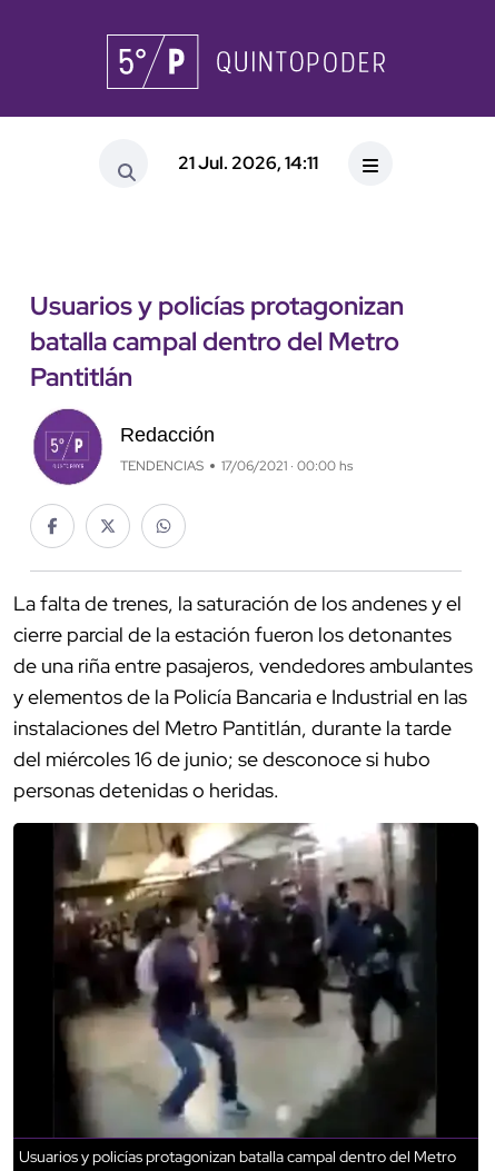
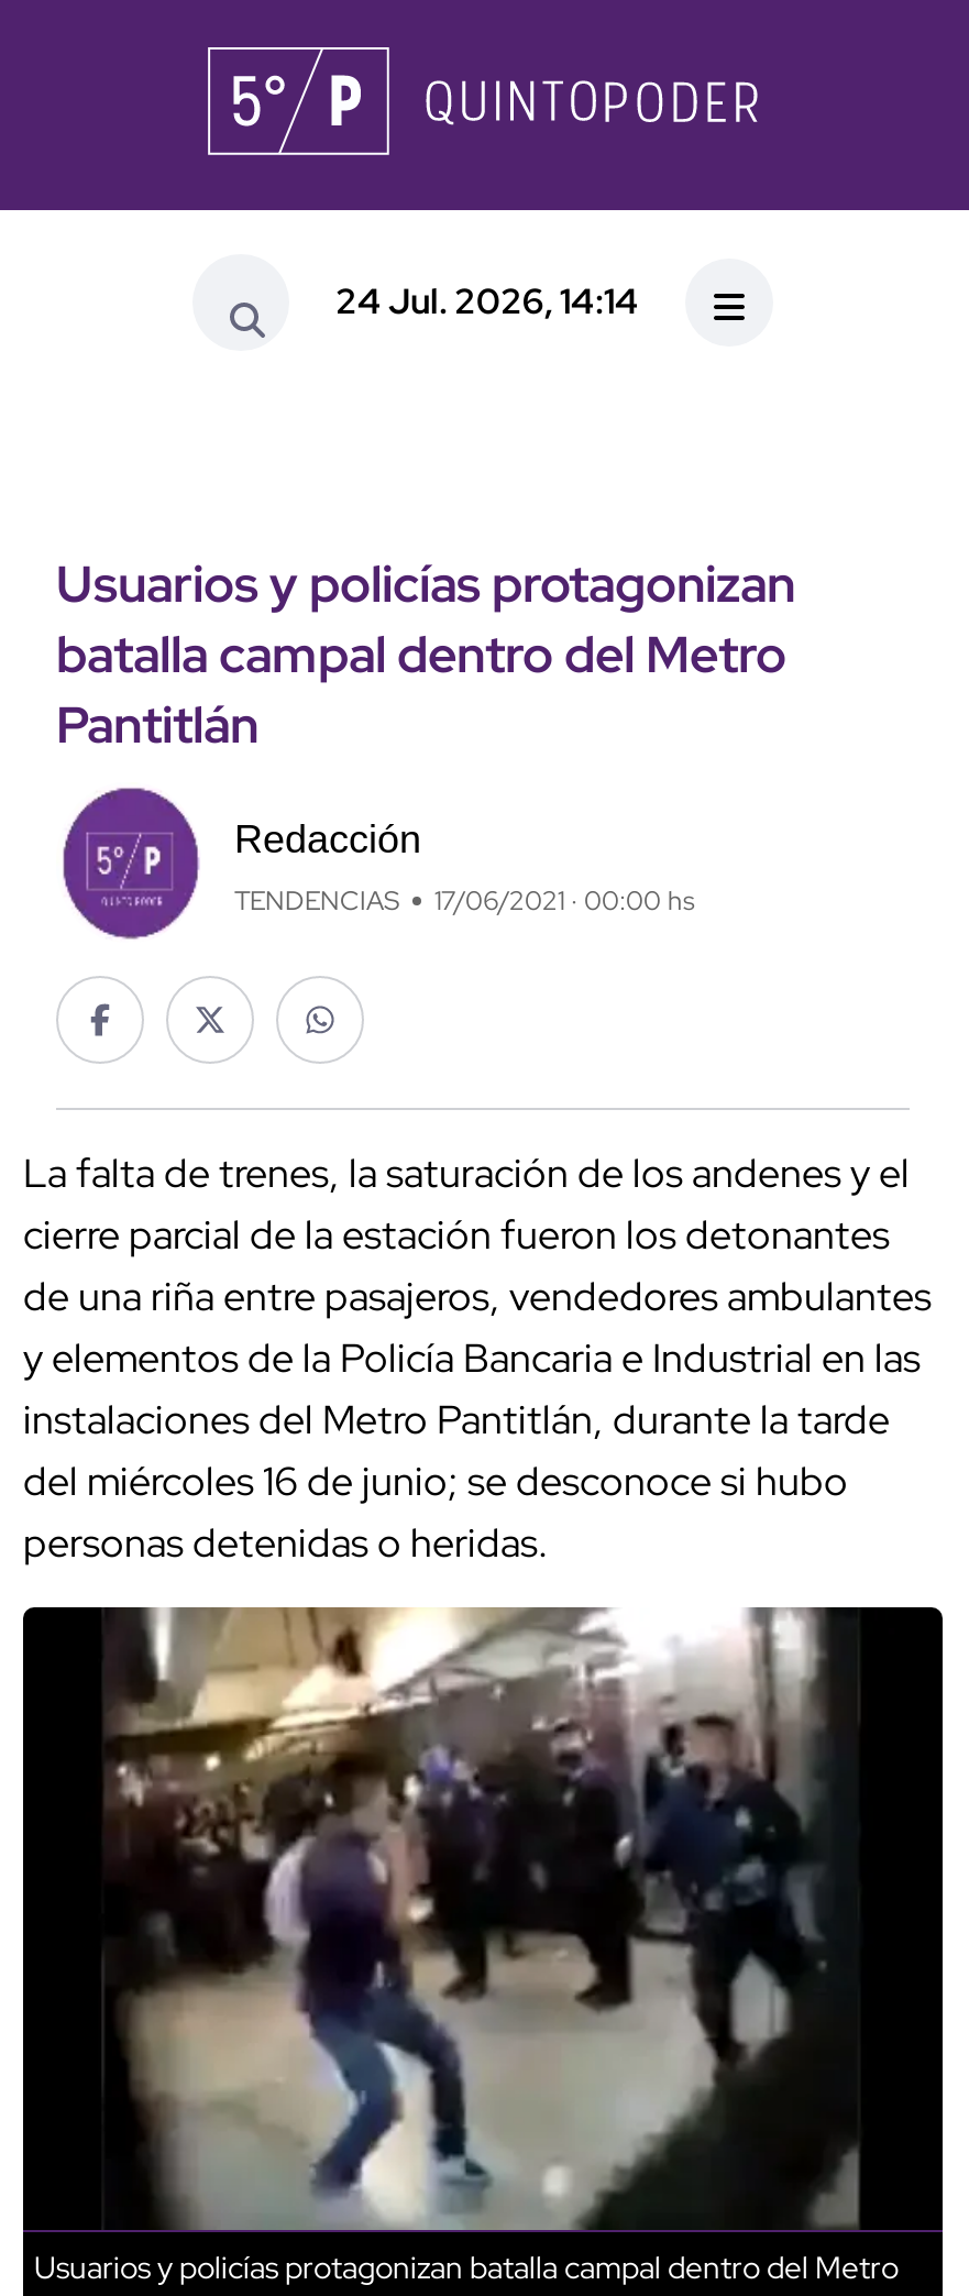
[178,151,318,174] 21 Jul. 2026, 14:11 -> [335,278,639,324] 24 Jul. 2026, 14:14

